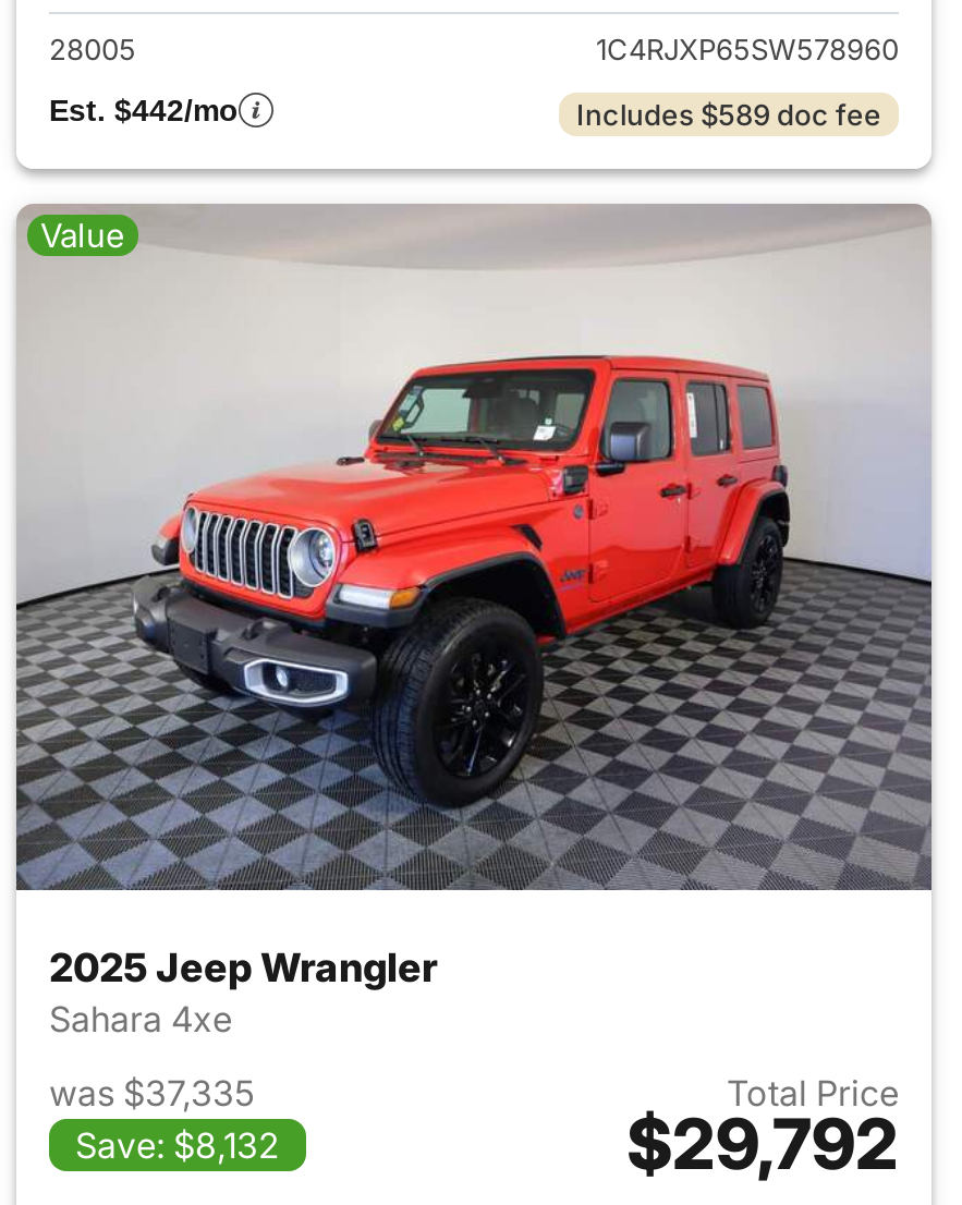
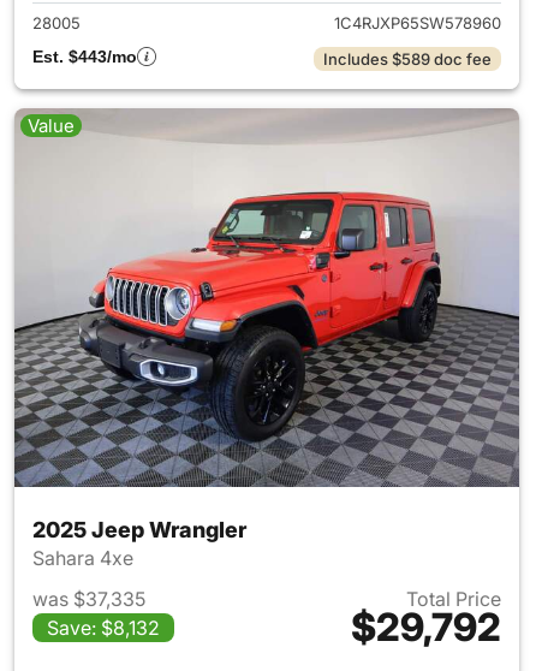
[49,92,239,127] Est. $442/mo -> [32,46,137,66] Est. $443/mo

